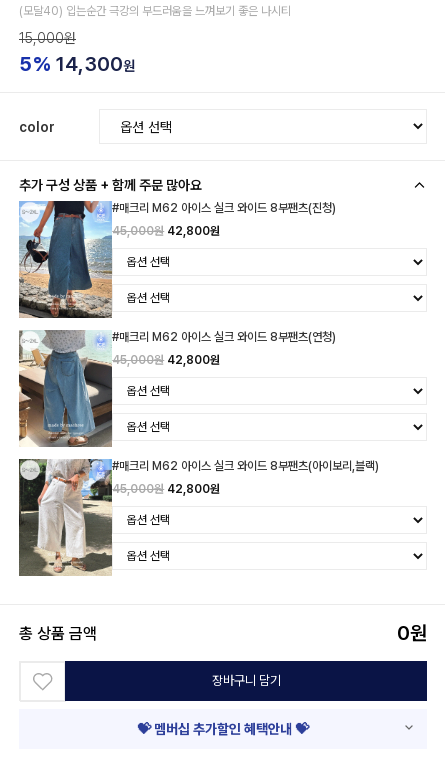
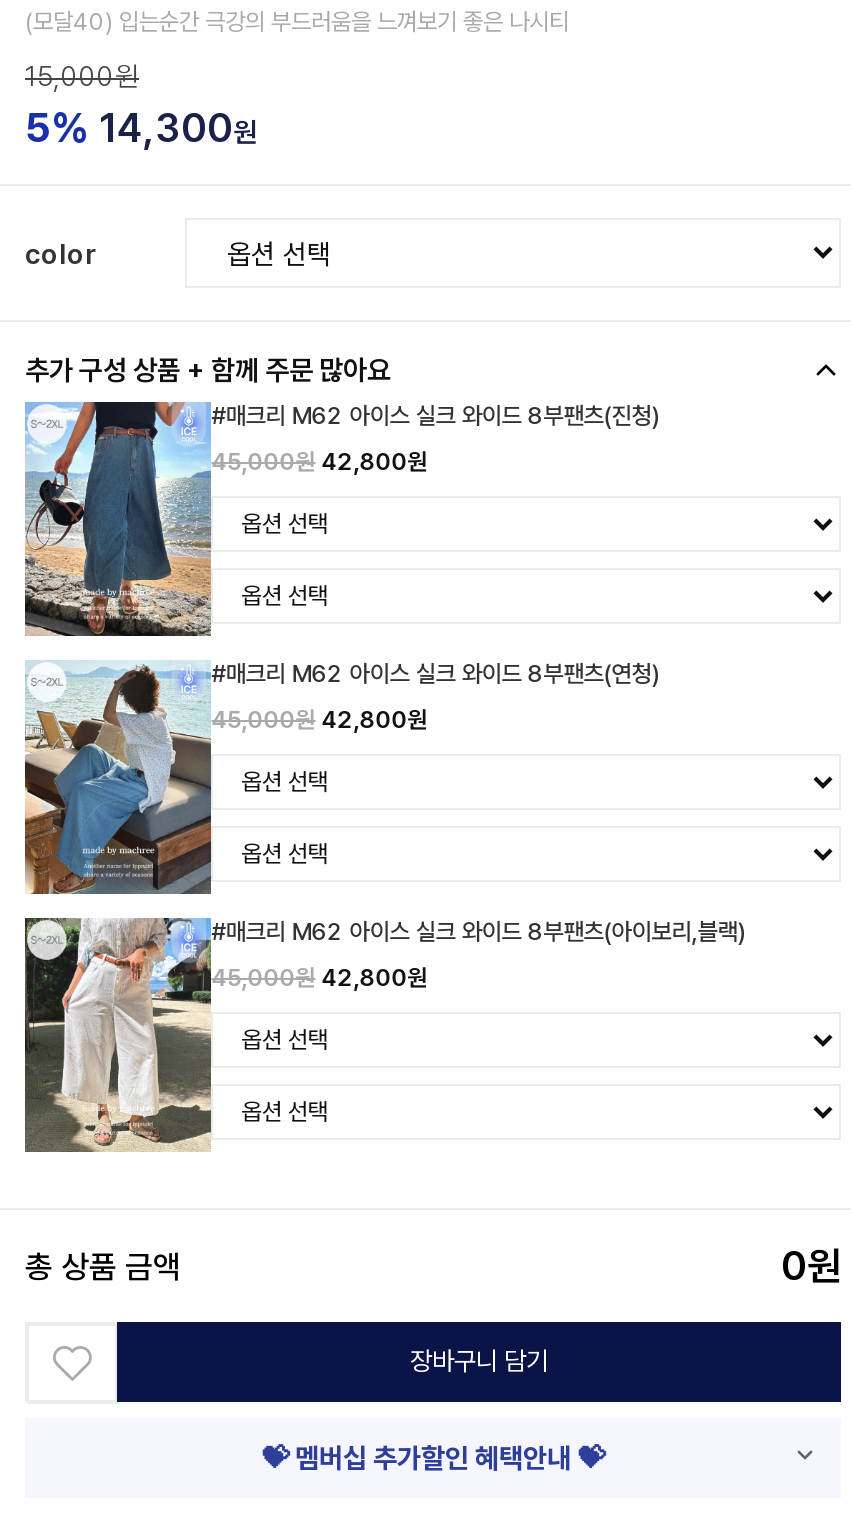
[18,330,112,447] [image] -> [23,662,211,896] [image]

